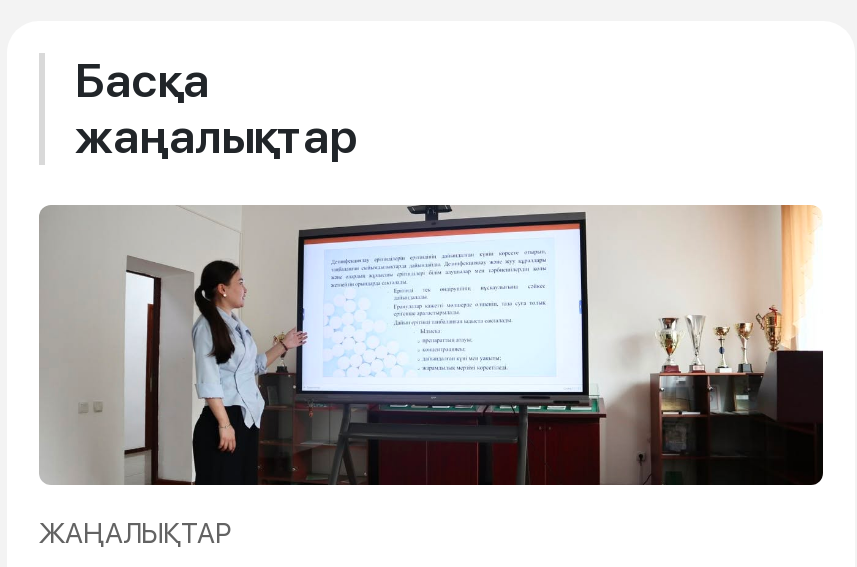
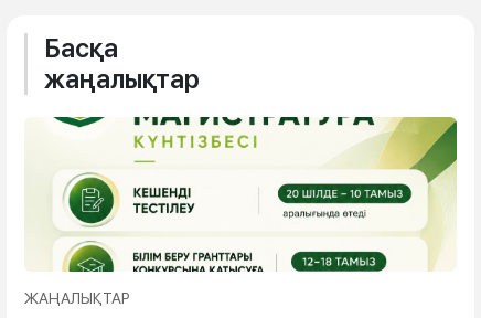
[39,203,825,487] [image] -> [25,116,458,273] [image]

